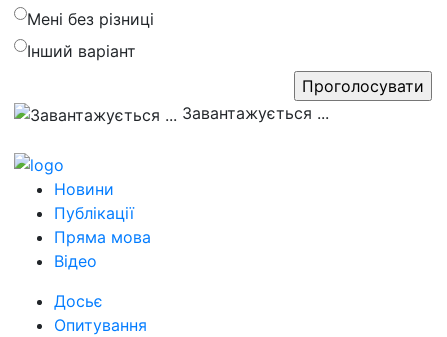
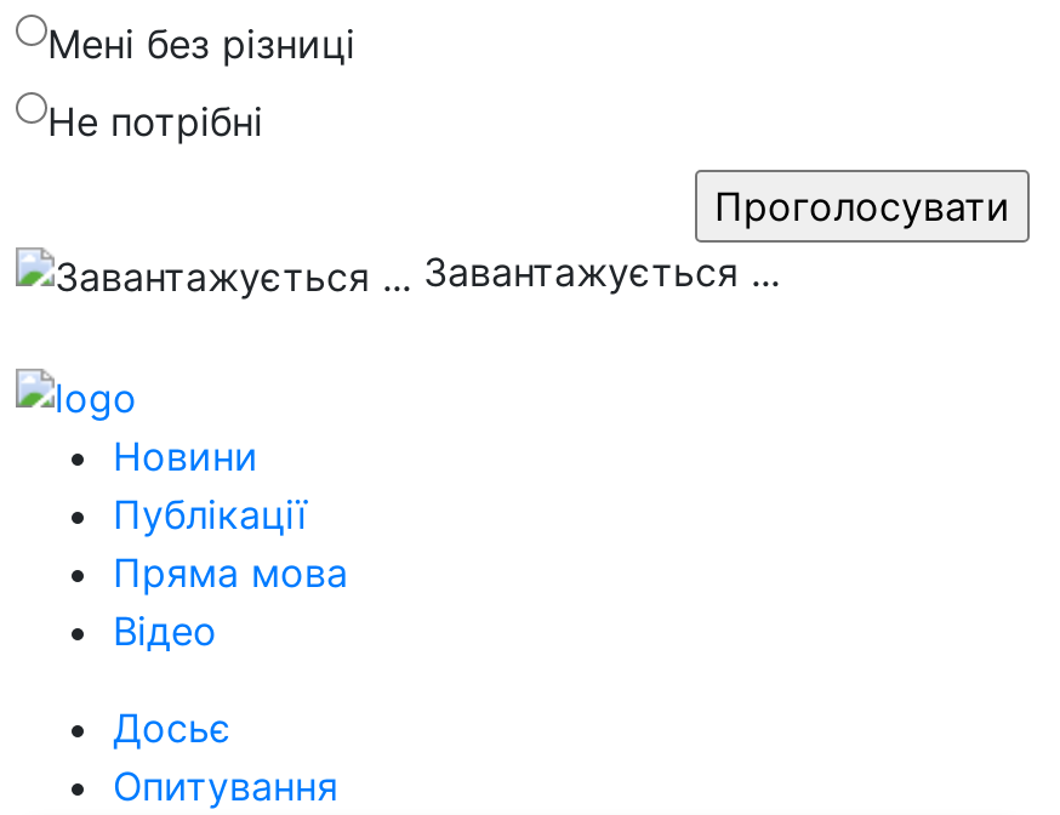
[27,41,136,61] Інший варіант -> [47,98,263,146] Не потрібні

